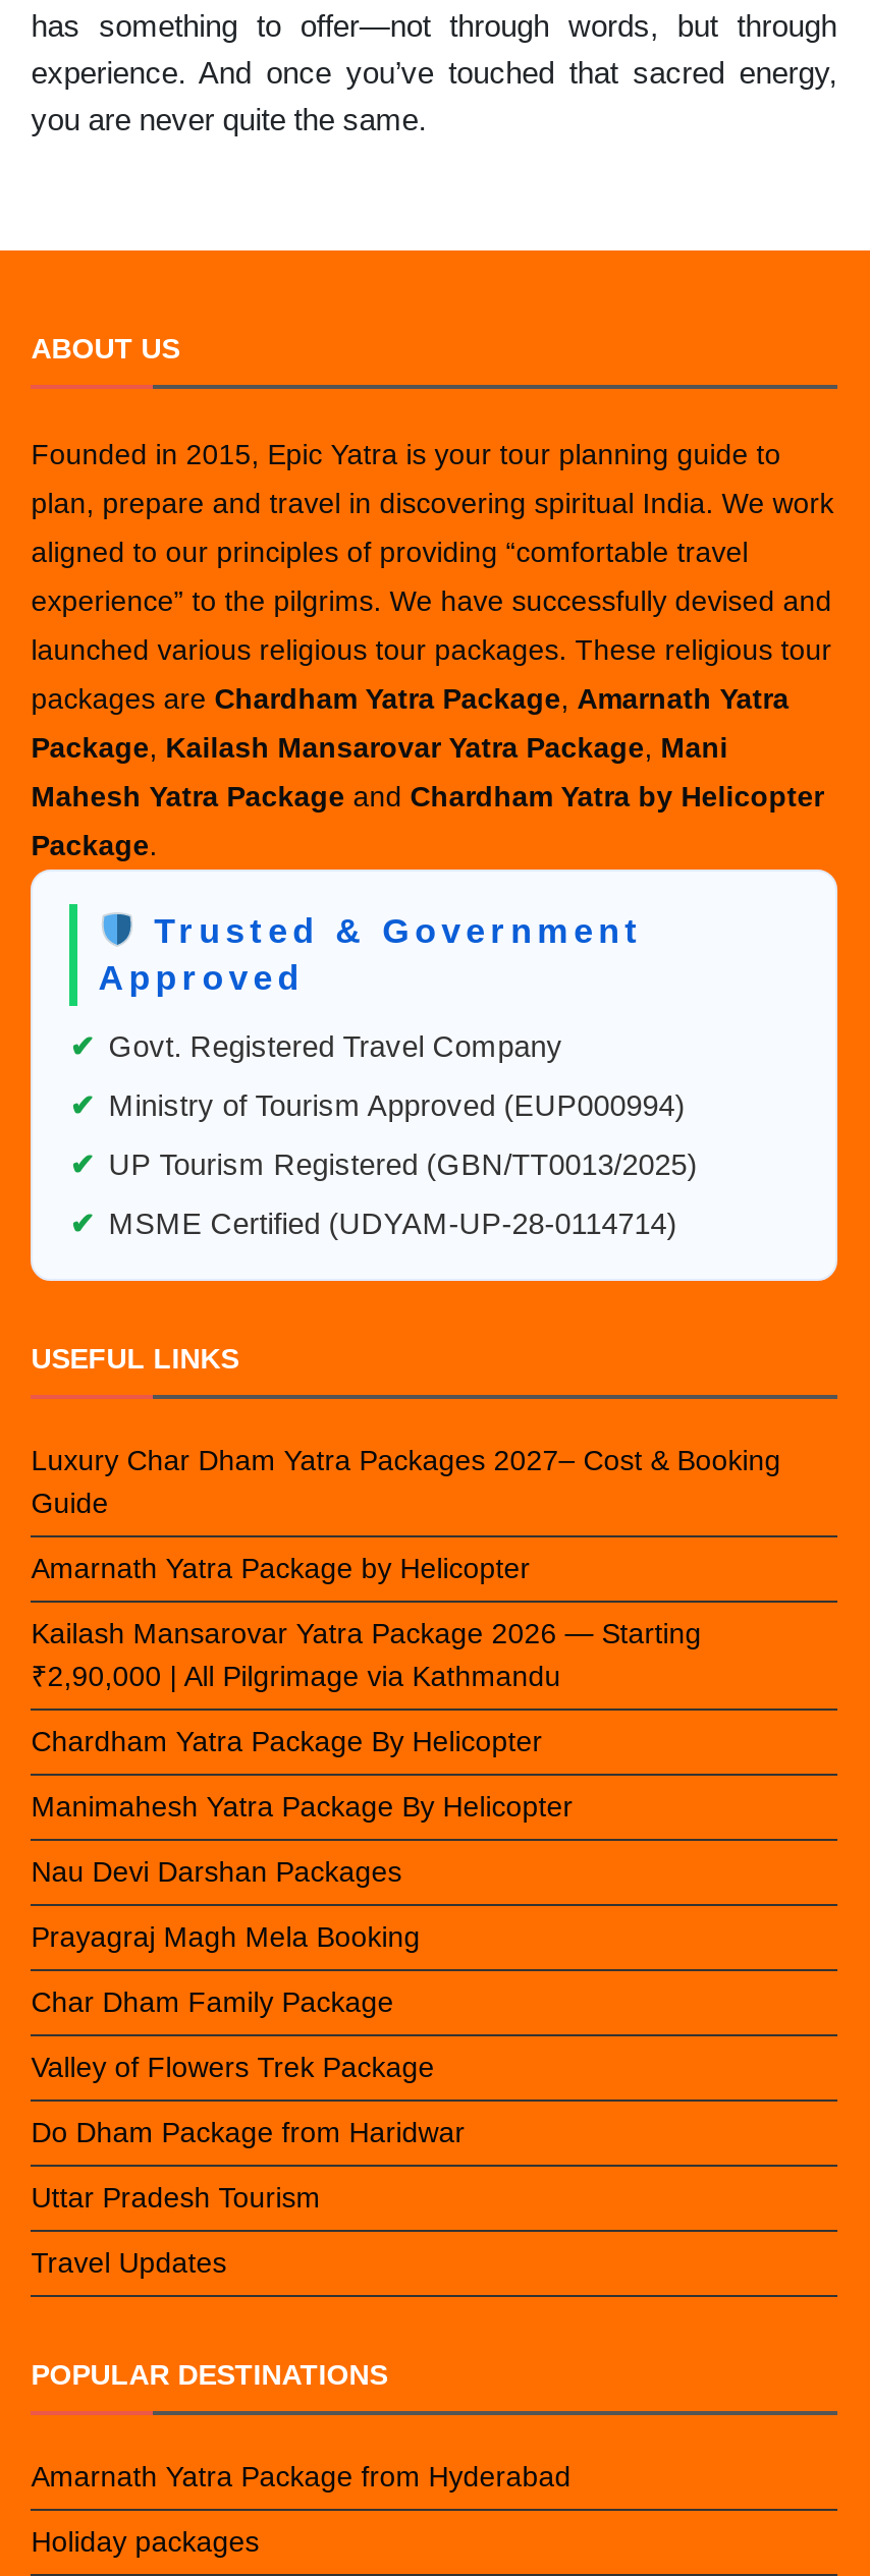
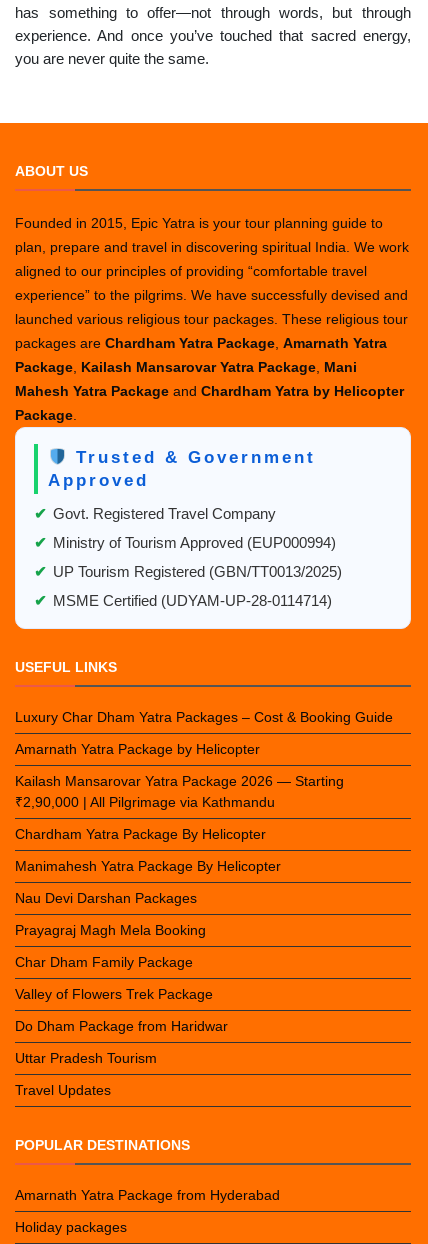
[31,1444,781,1519] Luxury Char Dham Yatra Packages 2027– Cost & Booking | Guide -> [15,709,393,725] Luxury Char Dham Yatra Packages – Cost & Booking Guide

